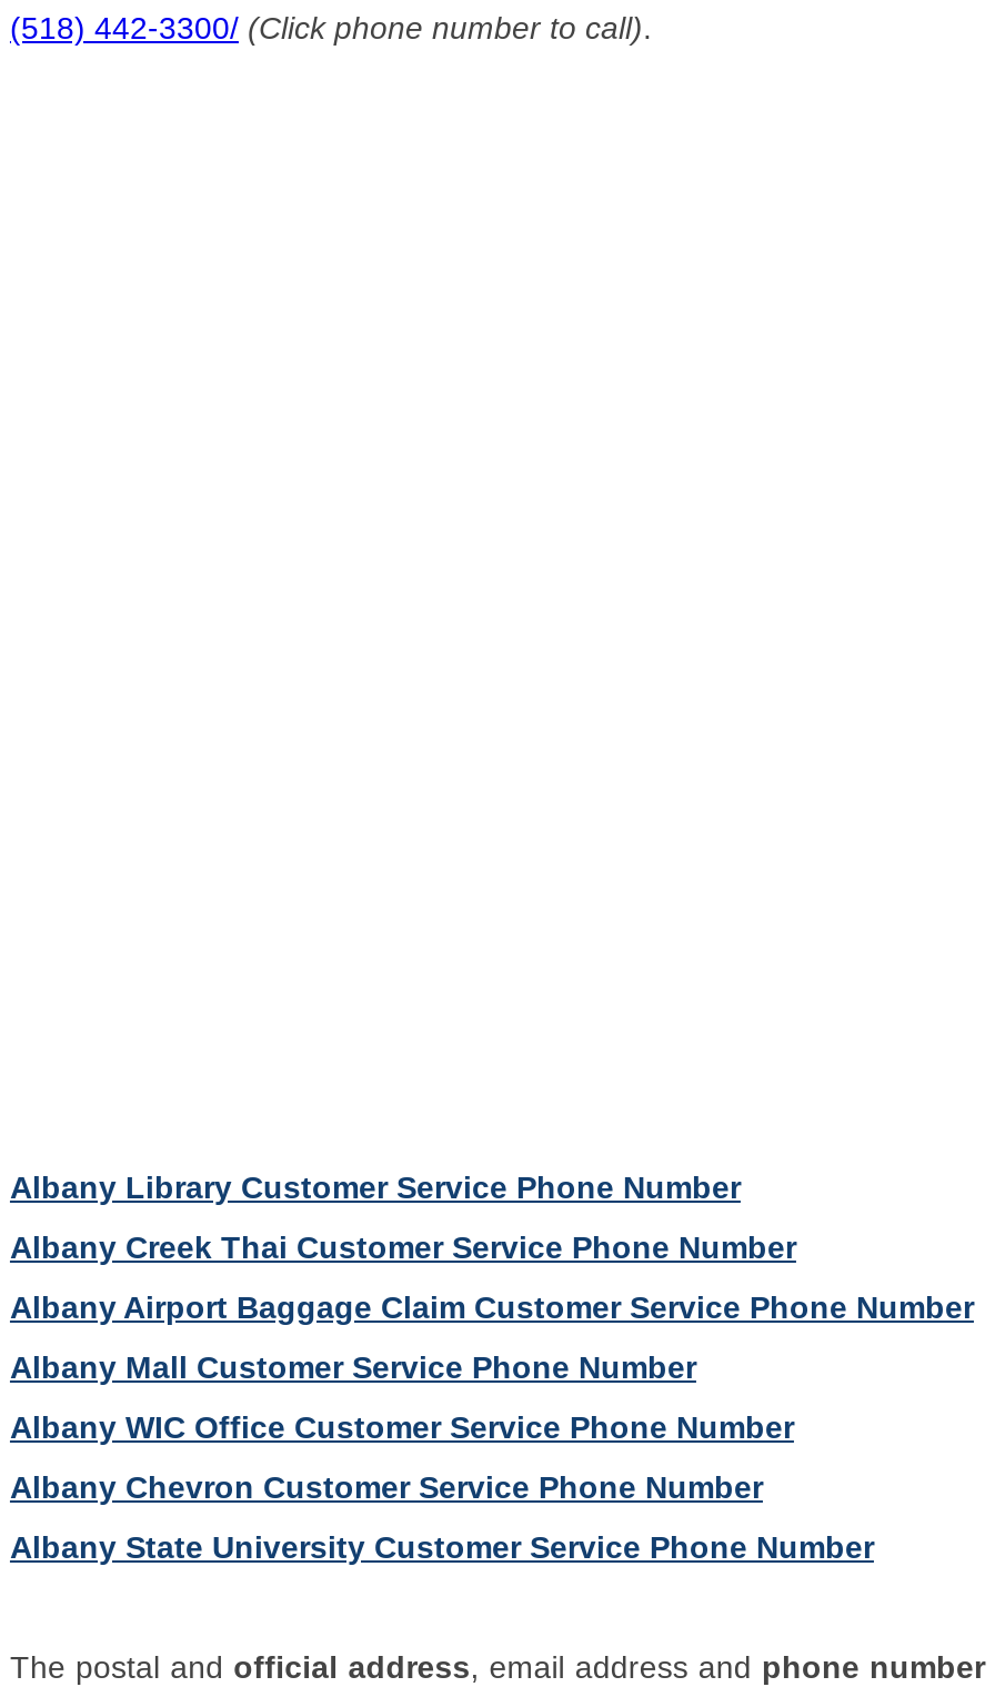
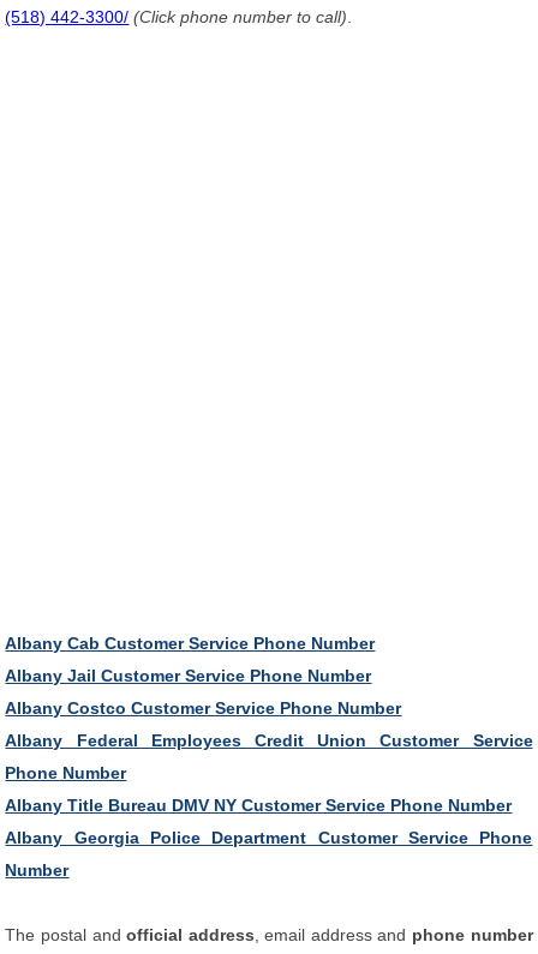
[10,1169,974,1565] Albany Library Customer Service Phone Number | Albany Creek Thai Customer Service Phone Number | Albany Airport Baggage Claim Customer Service Phone Number | Albany Mall Customer Service Phone Number | Albany WIC Office Customer Service Phone Number | Albany Chevron Customer Service Phone Number | Albany State University Customer Service Phone Number -> [5,634,533,880] Albany Cab Customer Service Phone Number | Albany Jail Customer Service Phone Number | Albany Costco Customer Service Phone Number | Albany Federal Employees Credit Union Customer Service | Phone Number | Albany Title Bureau DMV NY Customer Service Phone Number | Albany Georgia Police Department Customer Service Phone | Number

